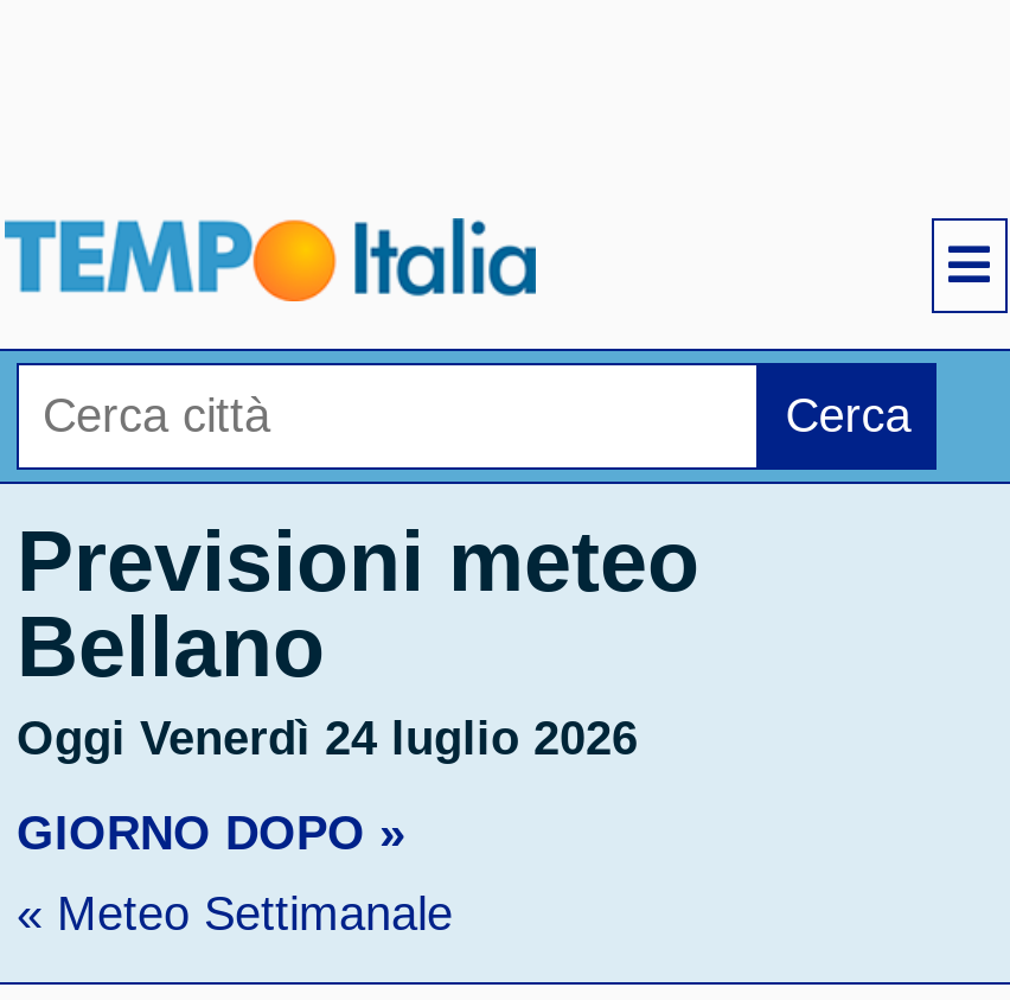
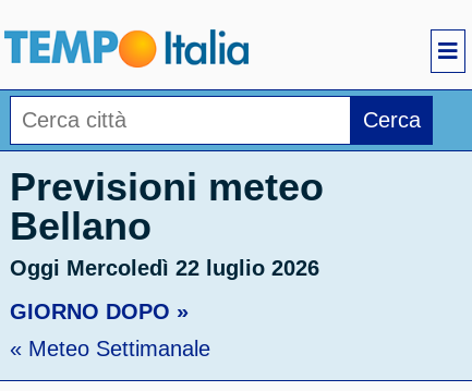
[17,712,638,764] Oggi Venerdì 24 luglio 2026 -> [10,256,319,280] Oggi Mercoledì 22 luglio 2026

